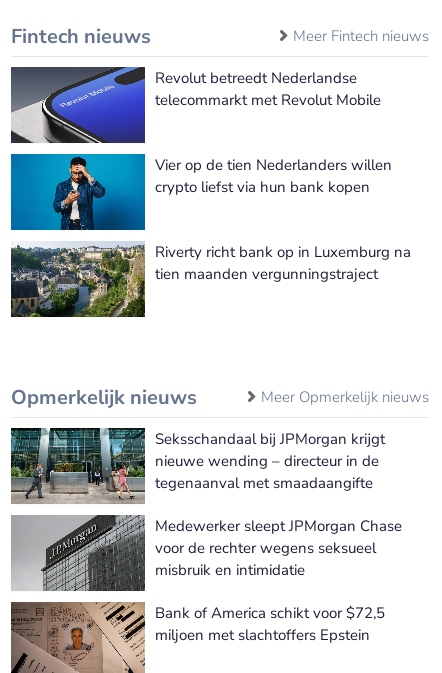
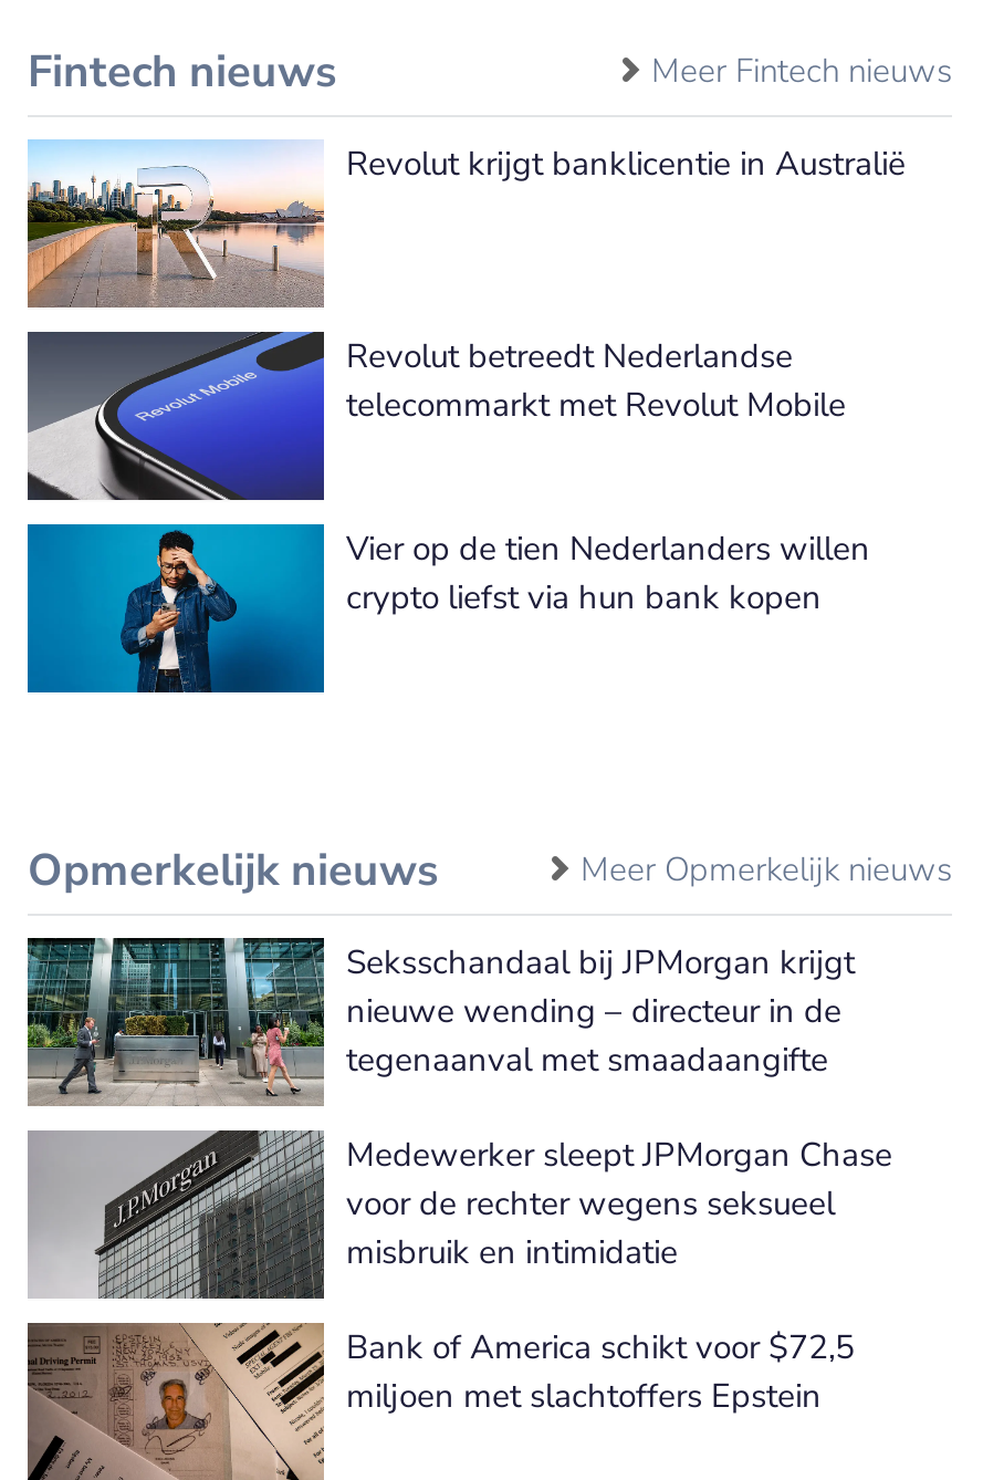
none -> [25,139,906,308] [image] | Revolut krijgt banklicentie in Australië
moved [11,66,392,196] -> [28,330,870,618]: [image] | Revolut betreedt Nederlandse | telecommarkt met Revolut Mobile | Vier op de tien Nederlanders willen | crypto liefst via hun bank kopen
[10,241,411,318] [image] | Riverty richt bank op in Luxemburg na | tien maanden vergunningstraject -> none

